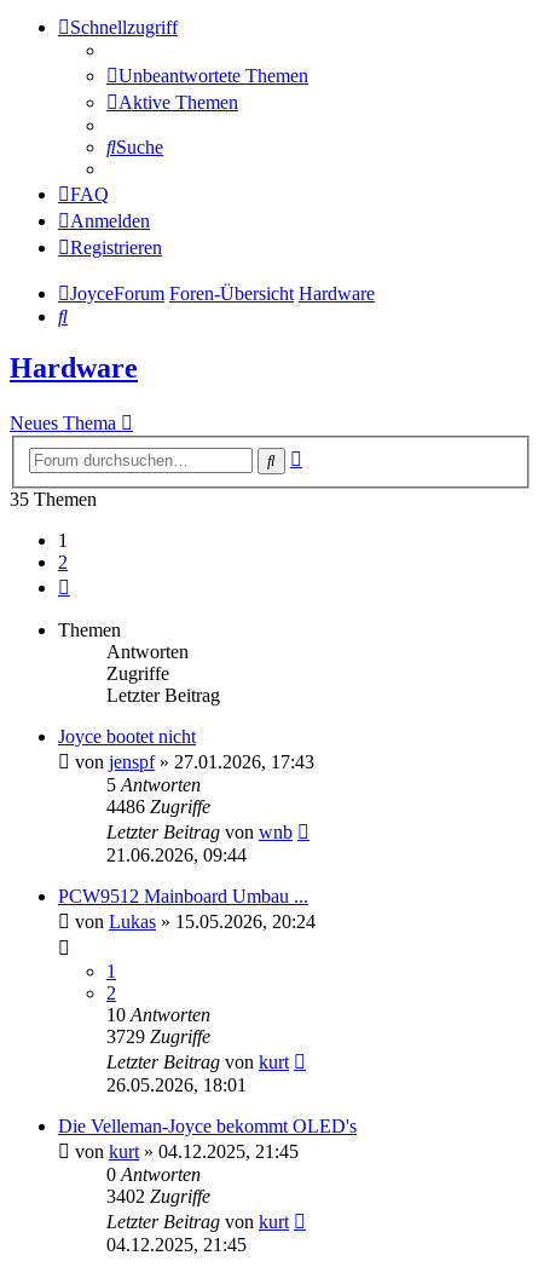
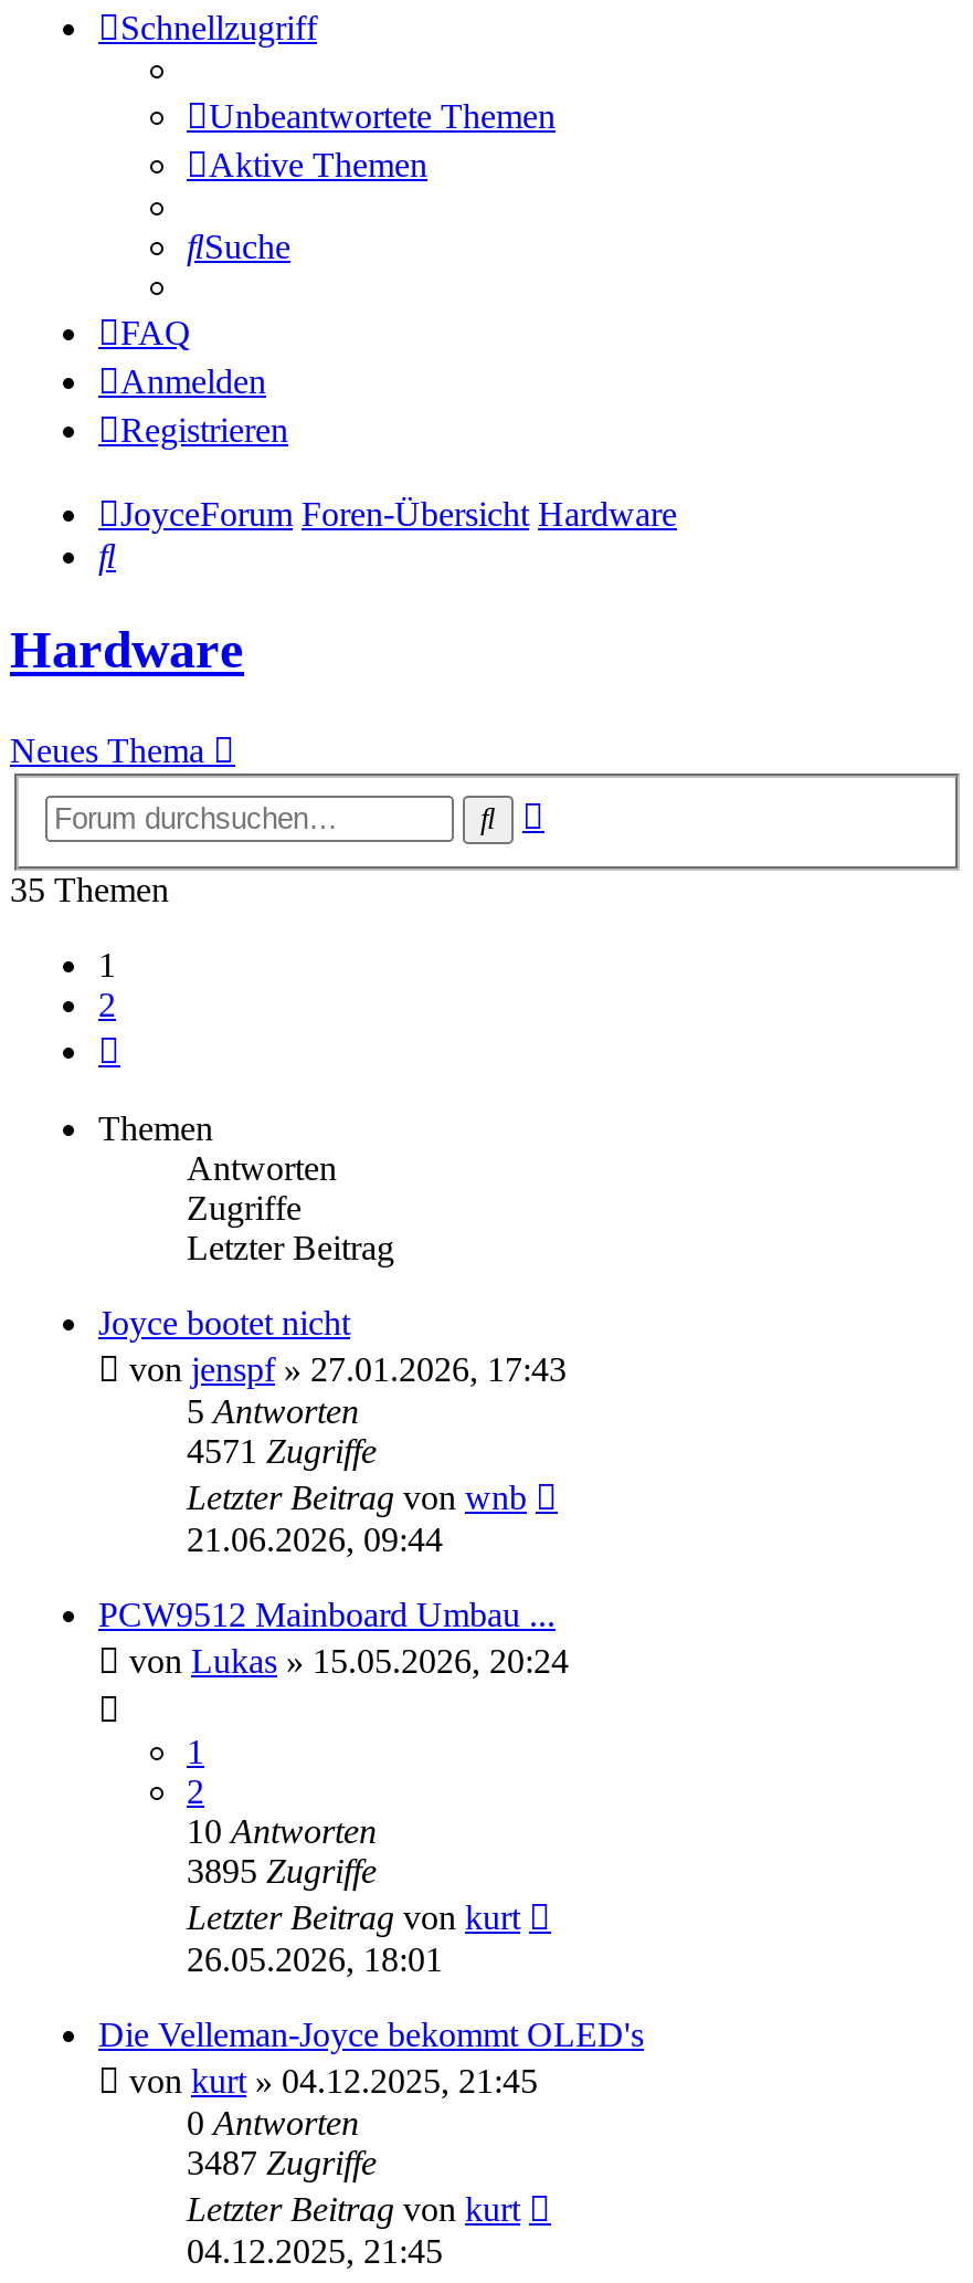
[106,796,210,817] 4486 Zugriffe -> [187,1432,377,1469] 4571 Zugriffe
[106,1026,210,1047] 3729 Zugriffe -> [187,1852,377,1889] 3895 Zugriffe
[106,1186,210,1206] 3402 Zugriffe -> [187,2144,377,2181] 3487 Zugriffe

